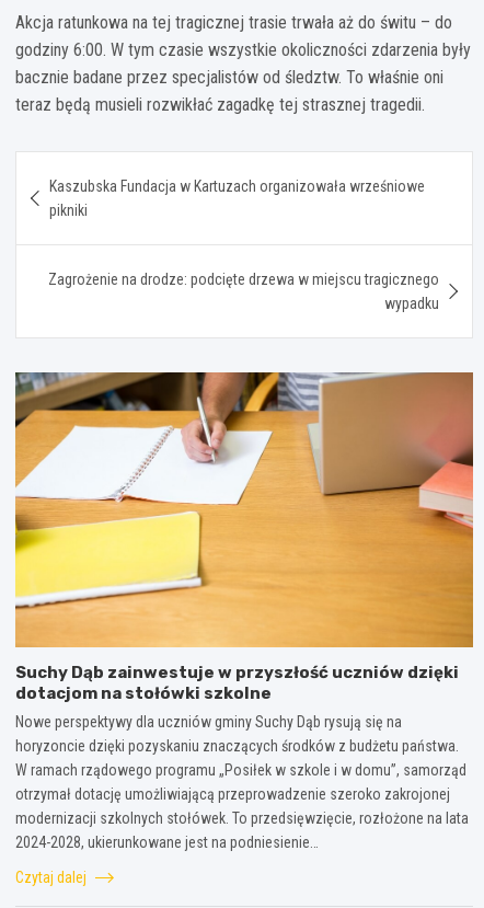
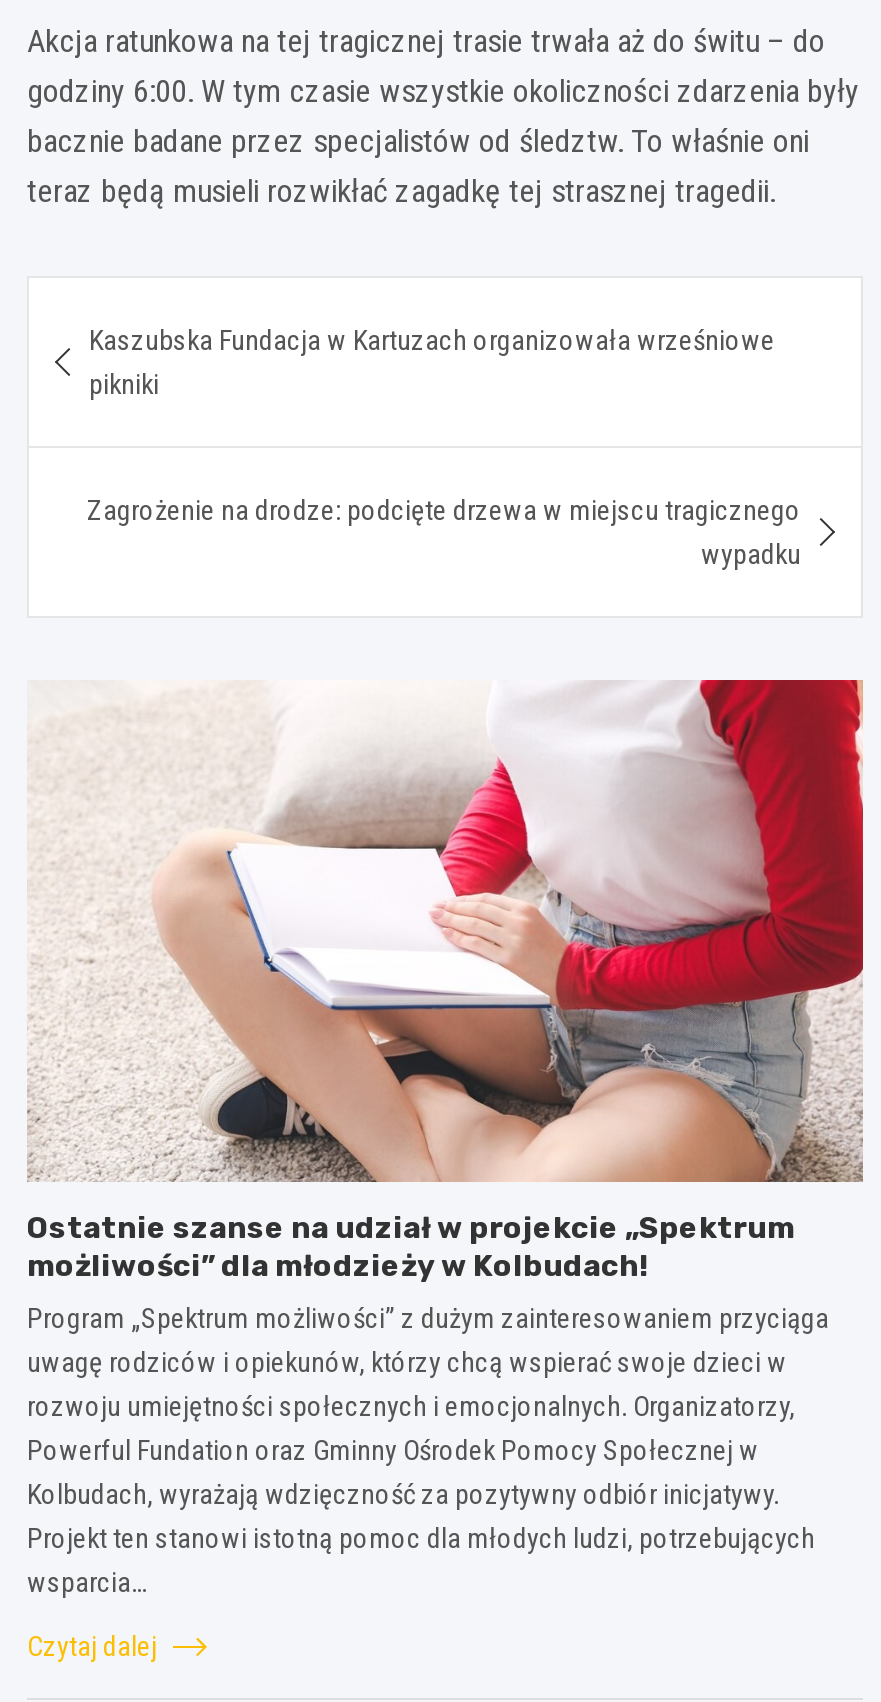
[14,371,474,703] [image] | Suchy Dąb zainwestuje w przyszłość uczniów dzięki | dotacjom na stołówki szkolne -> [27,678,865,1283] [image] | Ostatnie szanse na udział w projekcie „Spektrum | możliwości” dla młodzieży w Kolbudach!
[15,713,469,851] Nowe perspektywy dla uczniów gminy Suchy Dąb rysują się na | horyzoncie dzięki pozyskaniu znaczących środków z budżetu państwa. | W ramach rządowego programu „Posiłek w szkole i w domu”, samorząd | otrzymał dotację umożliwiającą przeprowadzenie szeroko zakrojonej | modernizacji szkolnych stołówek. To przedsięwzięcie, rozłożone na lata | 2024-2028, ukierunkowane jest na podniesienie… -> [27,1301,829,1597] Program „Spektrum możliwości” z dużym zainteresowaniem przyciąga | uwagę rodziców i opiekunów, którzy chcą wspierać swoje dzieci w | rozwoju umiejętności społecznych i emocjonalnych. Organizatorzy, | Powerful Fundation oraz Gminny Ośrodek Pomocy Społecznej w | Kolbudach, wyrażają wdzięczność za pozytywny odbiór inicjatywy. | Projekt ten stanowi istotną pomoc dla młodych ludzi, potrzebujących | wsparcia…

